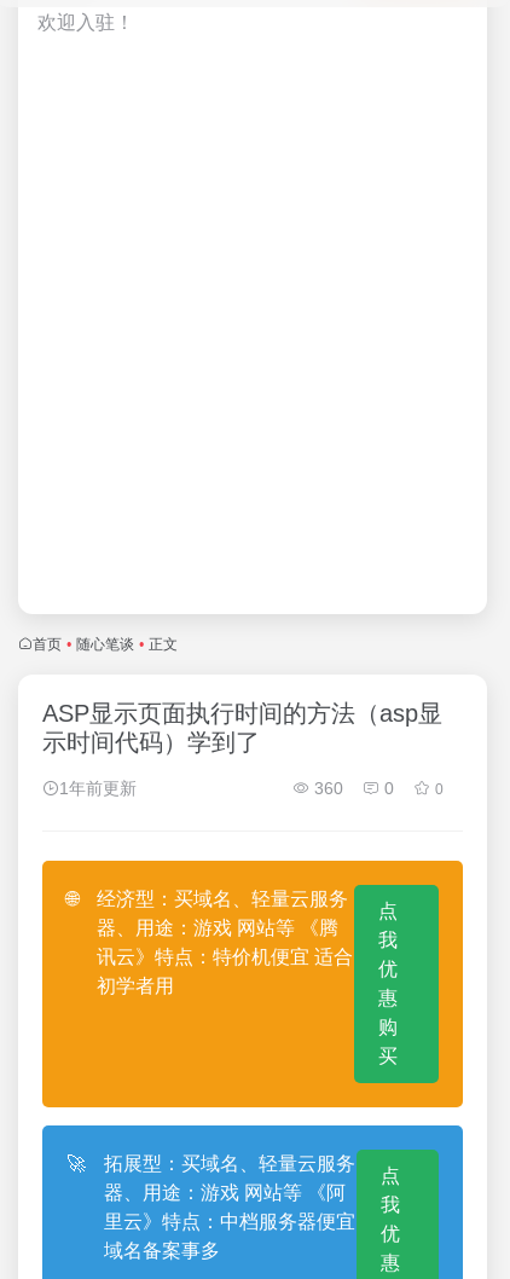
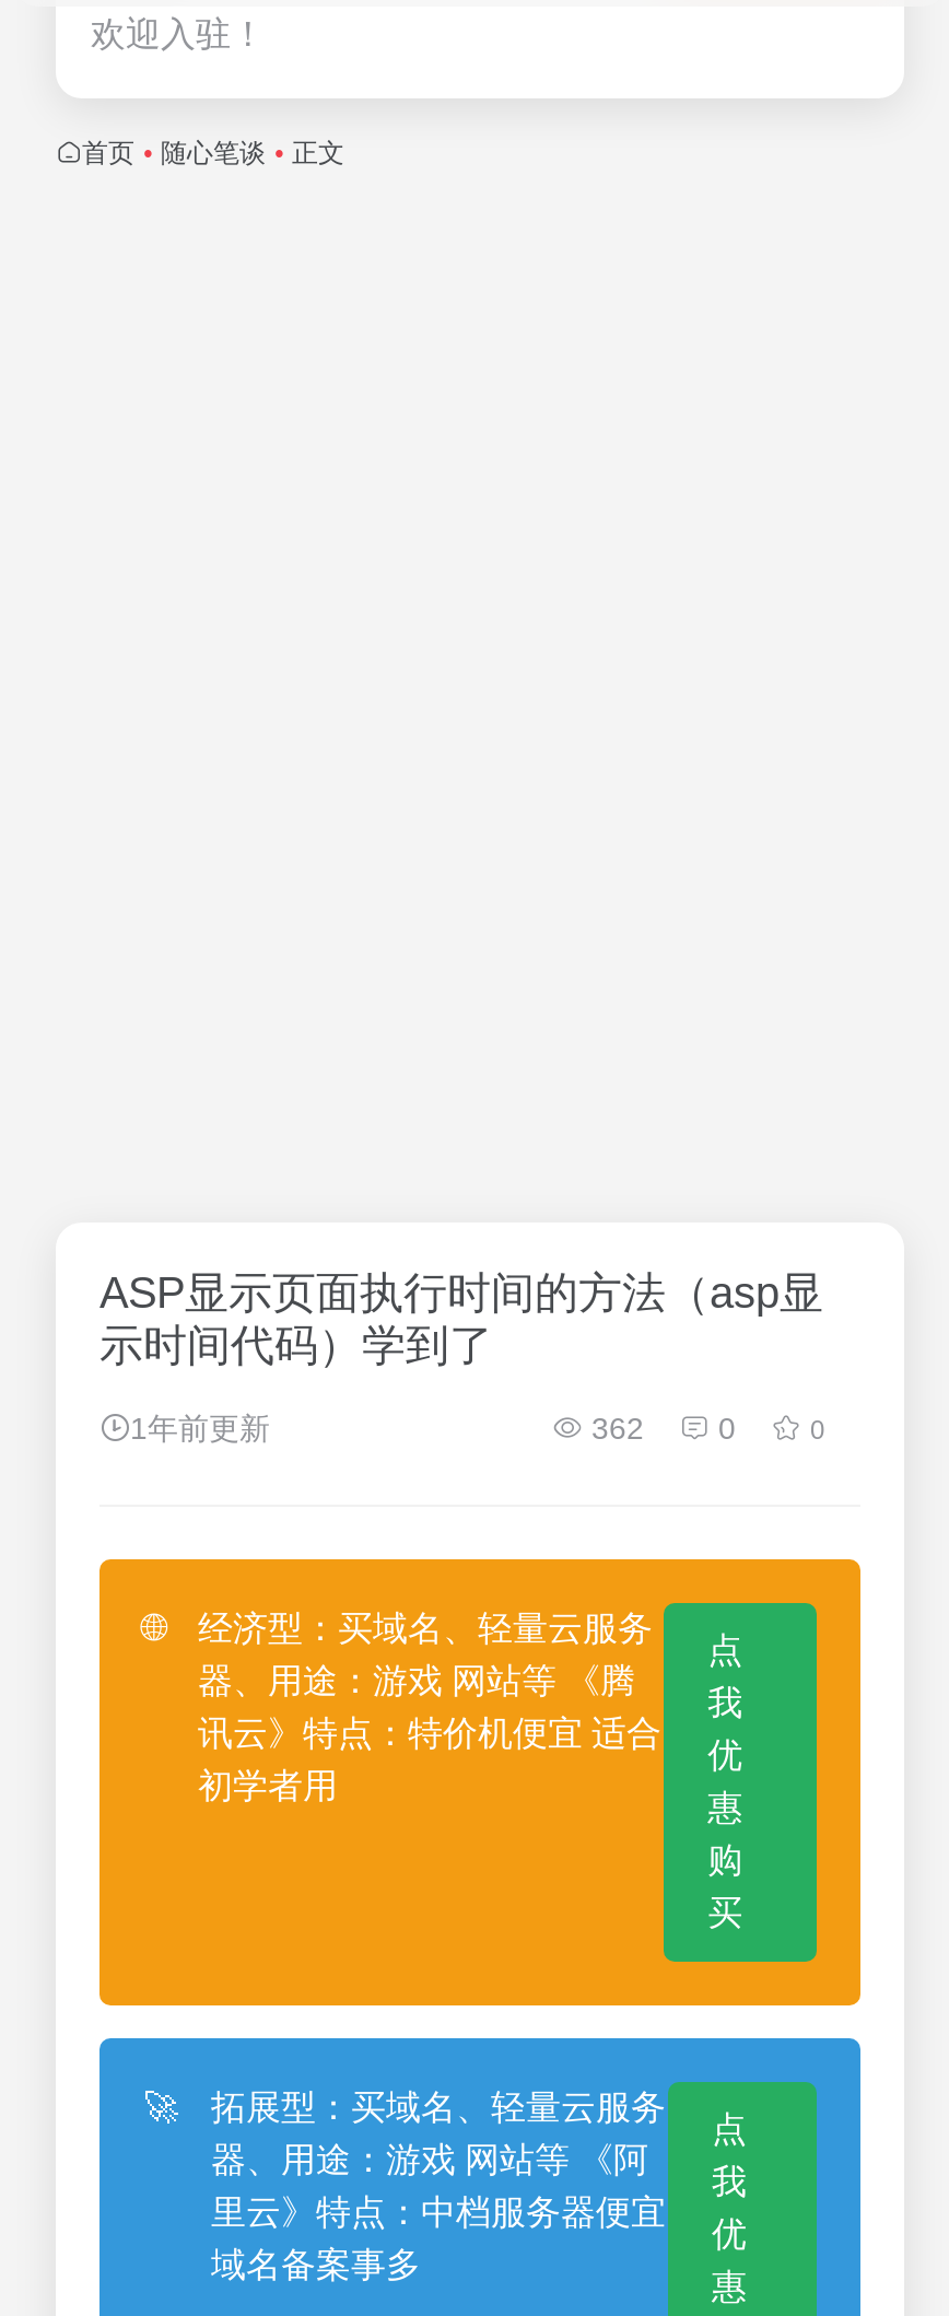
moved [33,636,178,653] -> [82,138,344,168]: 首页 • 随心笔谈 • 正文
[309,779,394,798] 360 0 -> [583,1411,736,1446] 362 0

